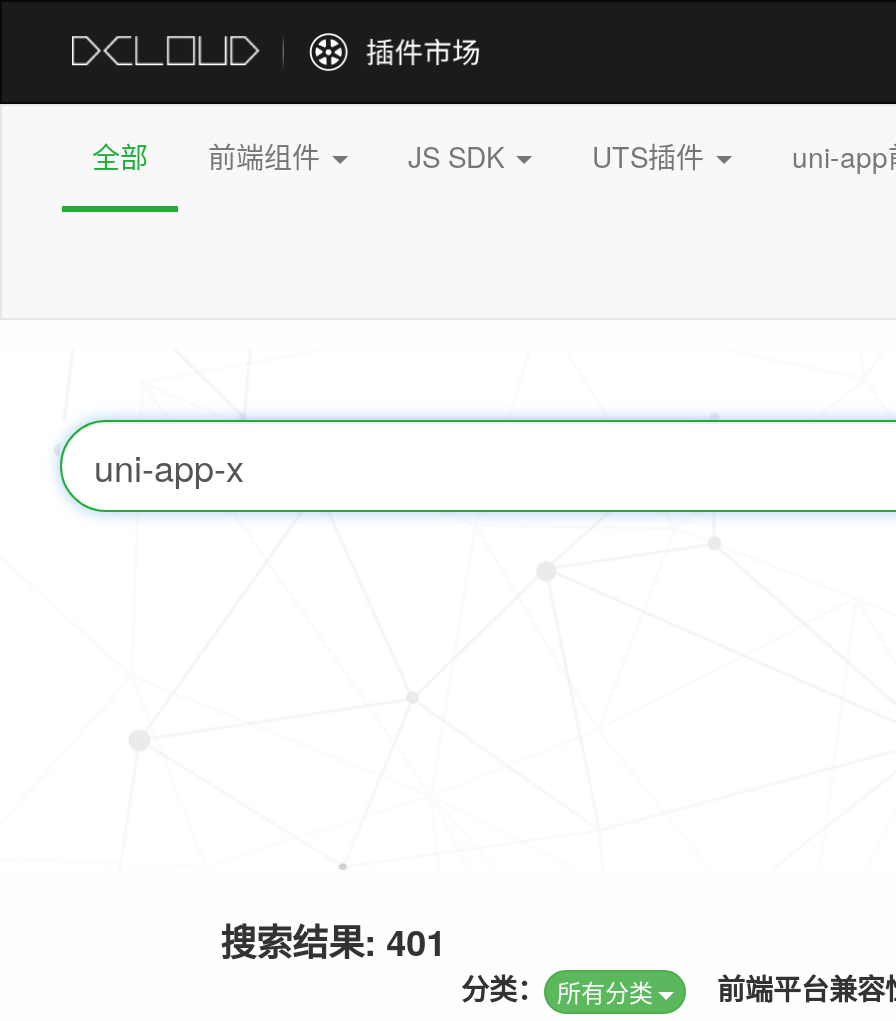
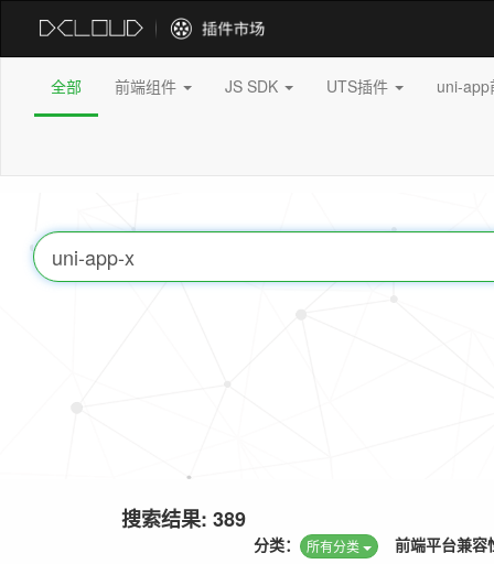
[220,916,446,968] 搜索结果: 401 -> [121,505,246,533] 搜索结果: 389

